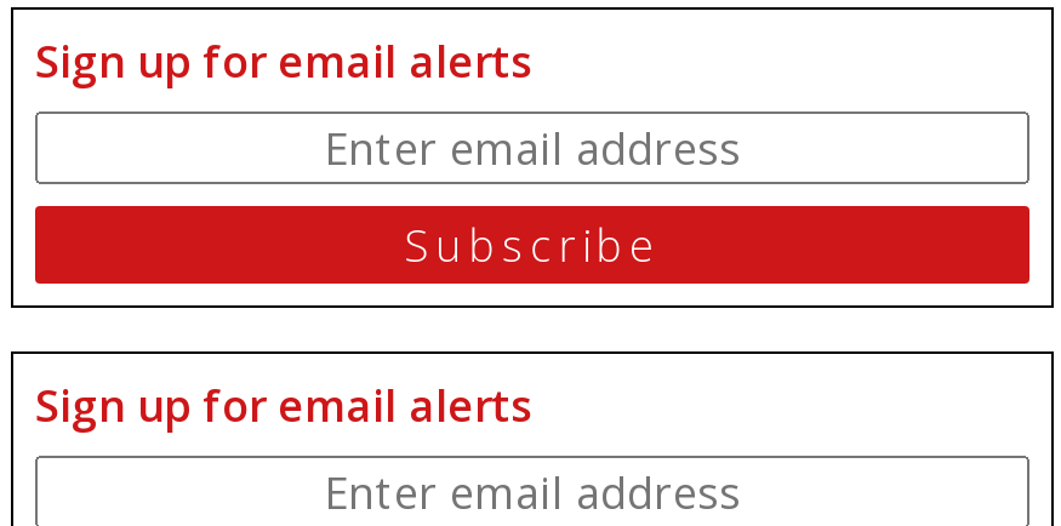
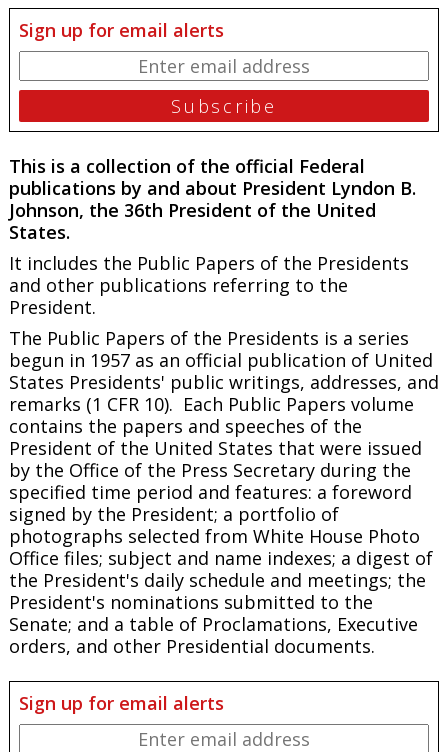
none -> [9,154,439,658] This is a collection of the official Federal | publications by and about President Lyndon B. | Johnson, the 36th President of the United | States. | It includes the Public Papers of the Presidents | and other publications referring to the | President. | The Public Papers of the Presidents is a series | begun in 1957 as an official publication of United | States Presidents' public writings, addresses, and | remarks (1 CFR 10). Each Public Papers volume | contains the papers and speeches of the | President of the United States that were issued | by the Office of the Press Secretary during the | specified time period and features: a foreword | signed by the President; a portfolio of | photographs selected from White House Photo | Office files; subject and name indexes; a digest of | the President's daily schedule and meetings; the | President's nominations submitted to the | Senate; and a table of Proclamations, Executive | orders, and other Presidential documents.

